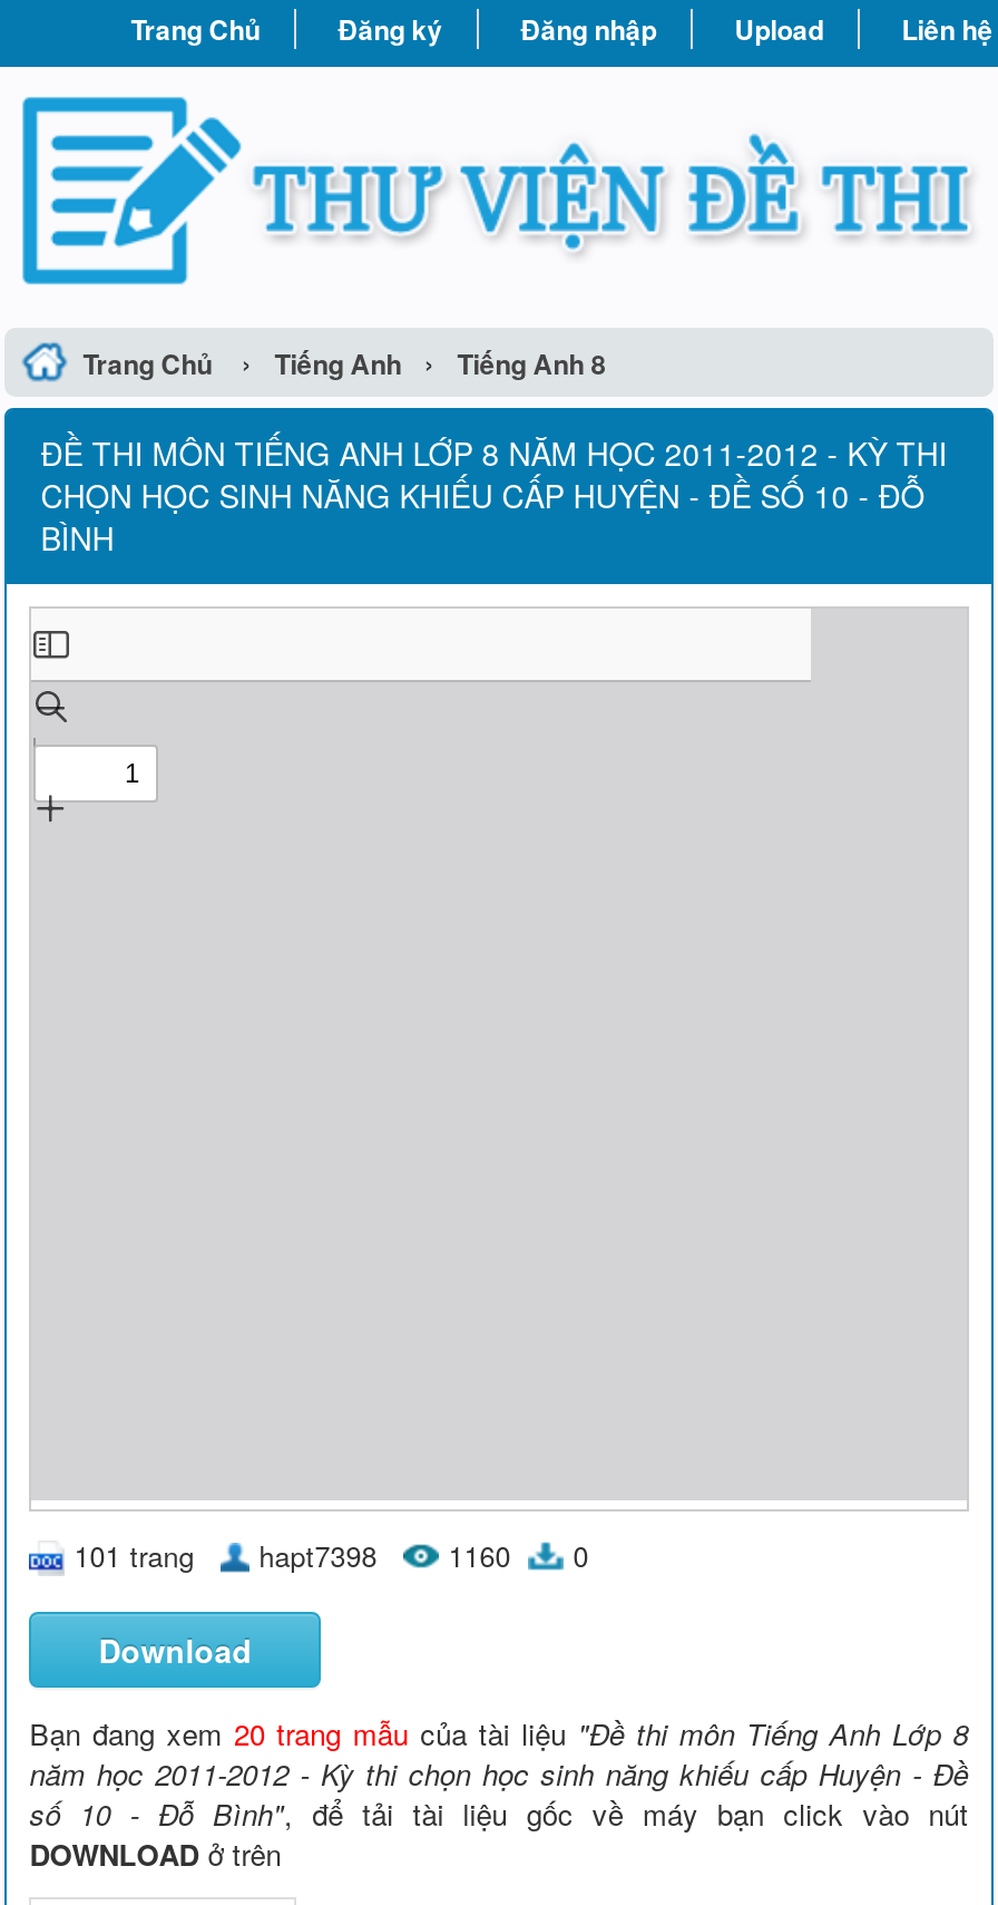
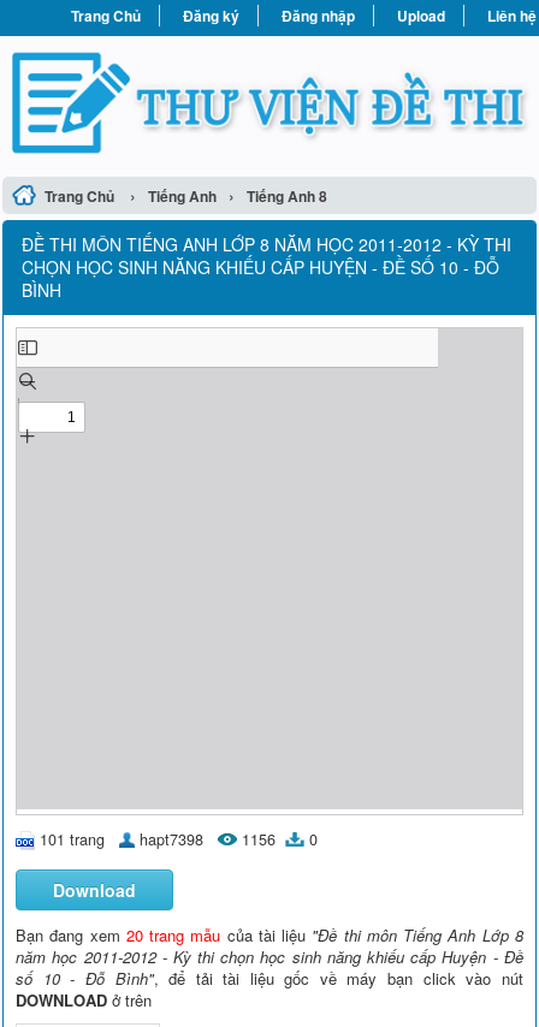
[74,1535,589,1575] 101 trang hapt7398 1160 0 -> [40,828,318,850] 101 trang hapt7398 1156 0

